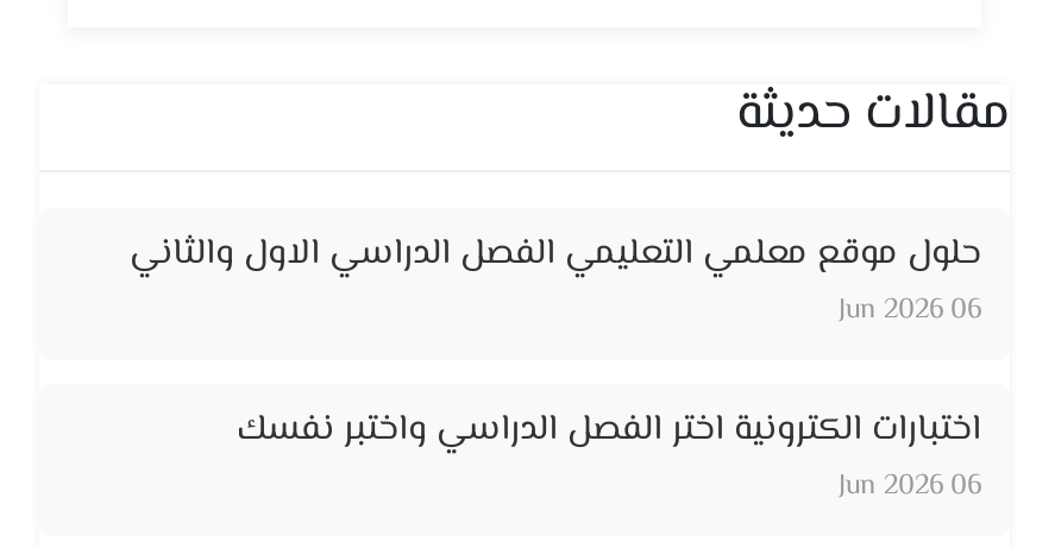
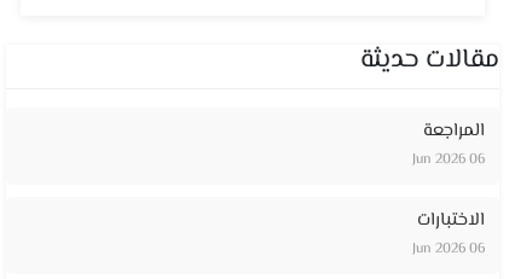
[130,227,981,282] حلول موقع معلمي التعليمي الفصل الدراسي الاول والثاني -> [423,117,485,145] المراجعة
[237,403,981,458] اختبارات الكترونية اختر الفصل الدراسي واختبر نفسك -> [417,207,485,234] الاختبارات

